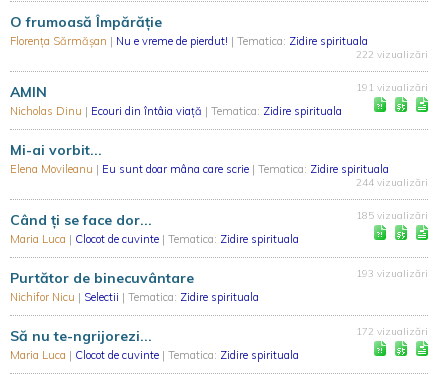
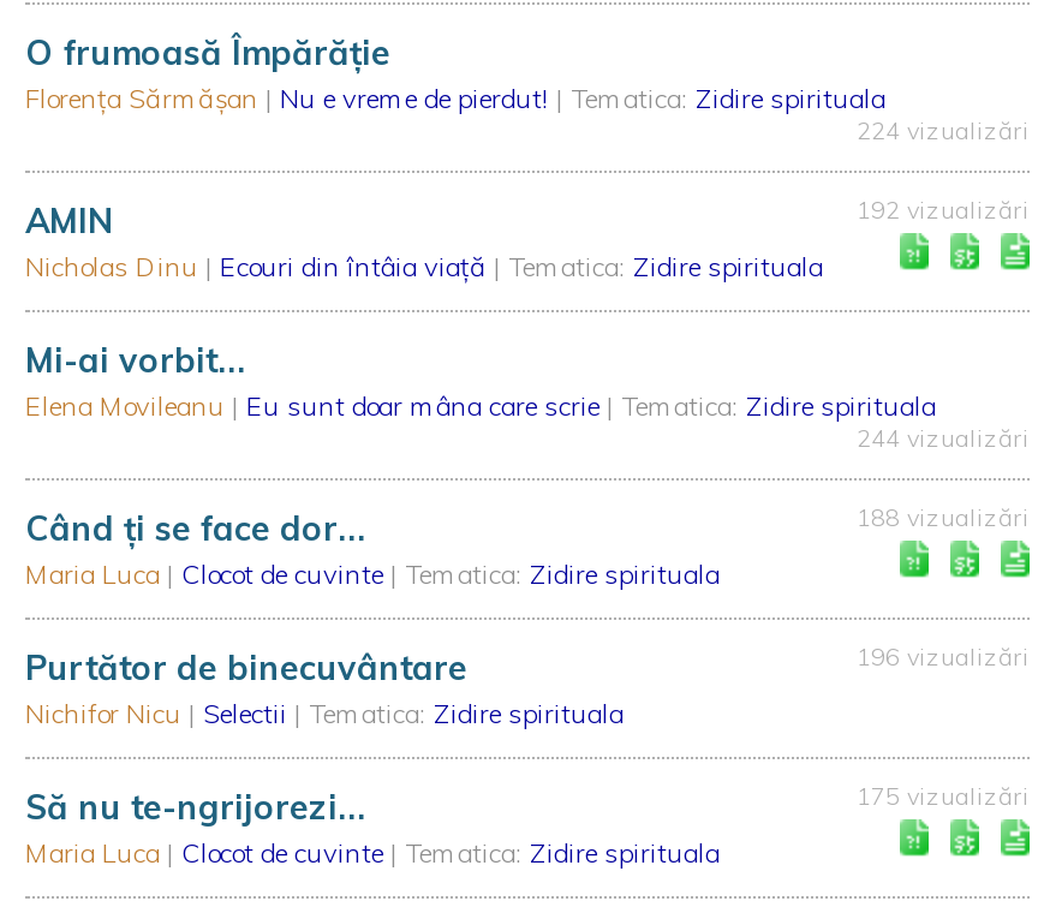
[356,48,428,61] 222 vizualizări -> [857,115,1030,147] 224 vizualizări
[356,81,428,94] 191 vizualizări -> [857,195,1030,226] 192 vizualizări
[356,209,428,222] 185 vizualizări -> [857,502,1030,533] 188 vizualizări
[356,267,428,280] 193 vizualizări -> [857,642,1030,673] 196 vizualizări
[356,325,428,338] 172 vizualizări -> [857,781,1030,812] 175 vizualizări

